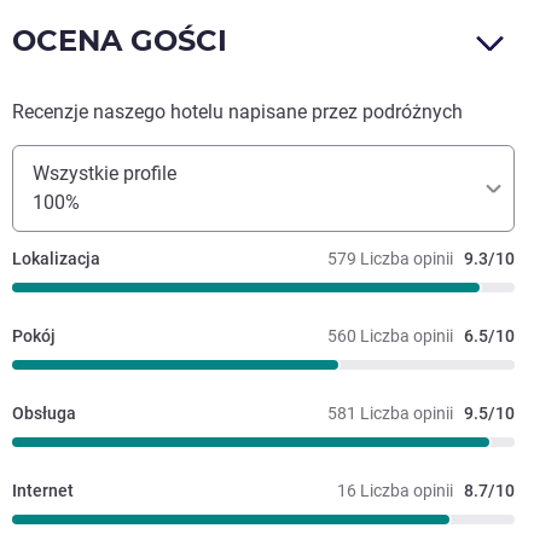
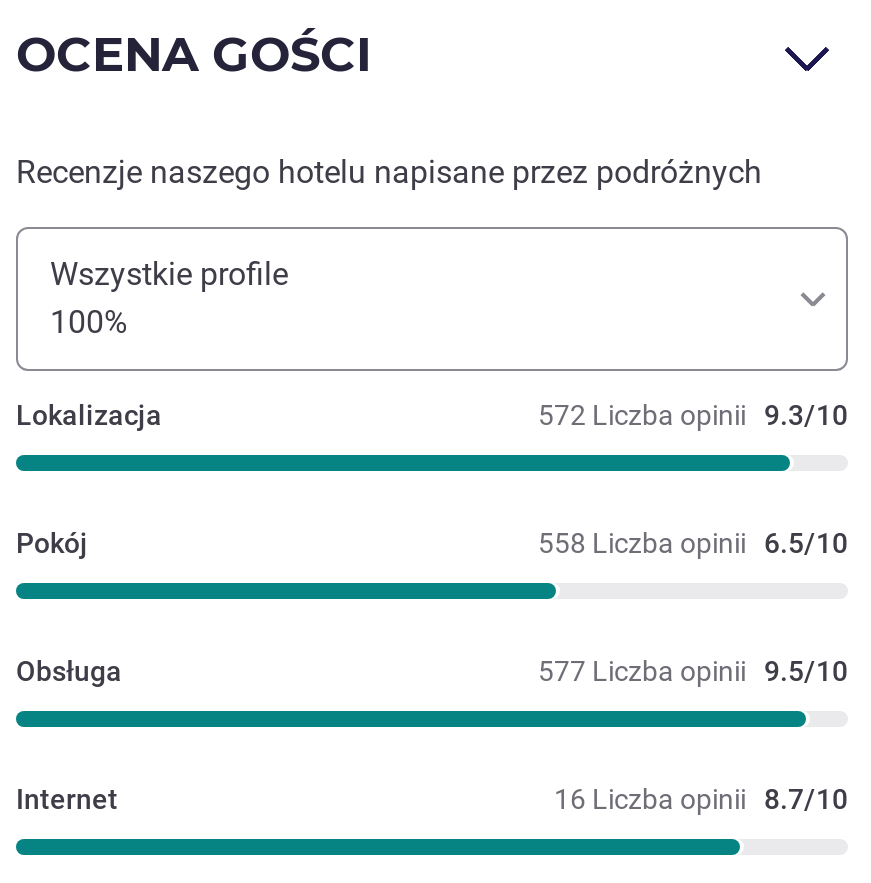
[327,249,515,268] 579 Liczba opinii 9.3/10 -> [538,399,848,431] 572 Liczba opinii 9.3/10
[327,326,515,346] 560 Liczba opinii 6.5/10 -> [538,527,848,559] 558 Liczba opinii 6.5/10
[327,404,515,423] 581 Liczba opinii 9.5/10 -> [538,655,848,687] 577 Liczba opinii 9.5/10

